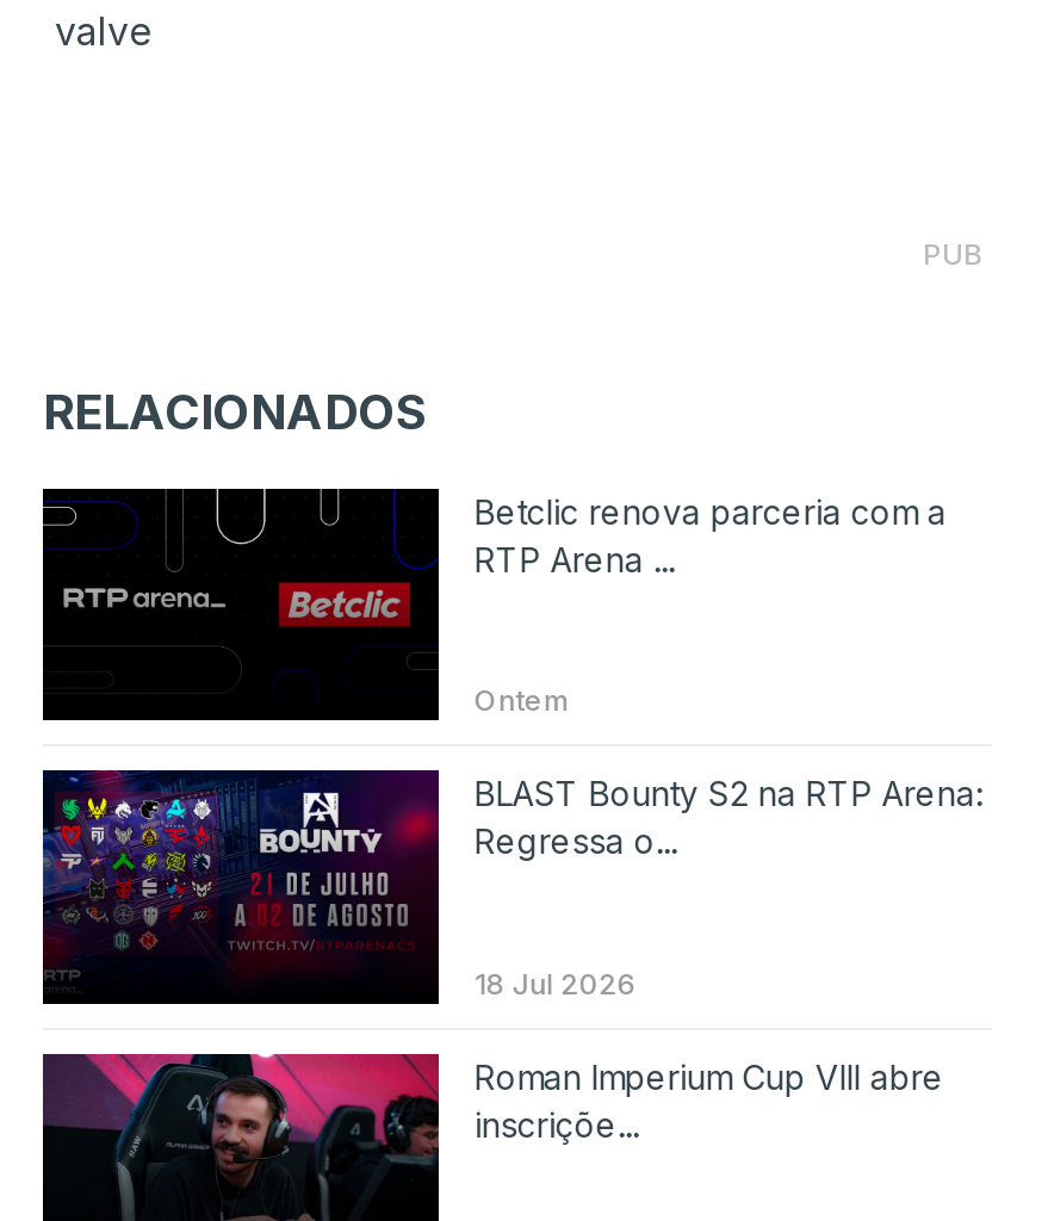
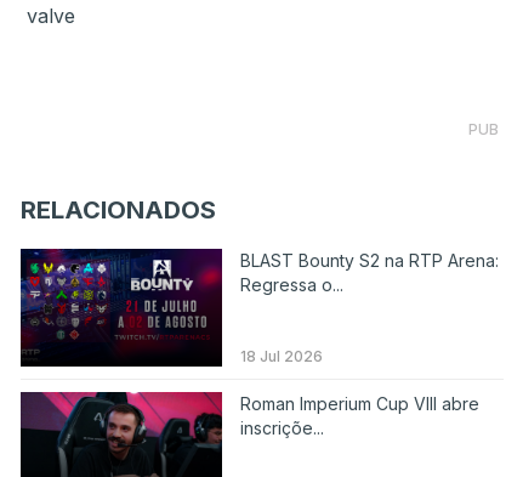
[41,489,946,687] [image] | Betclic renova parceria com a | RTP Arena ... -> none
[474,683,569,719] Ontem -> none

